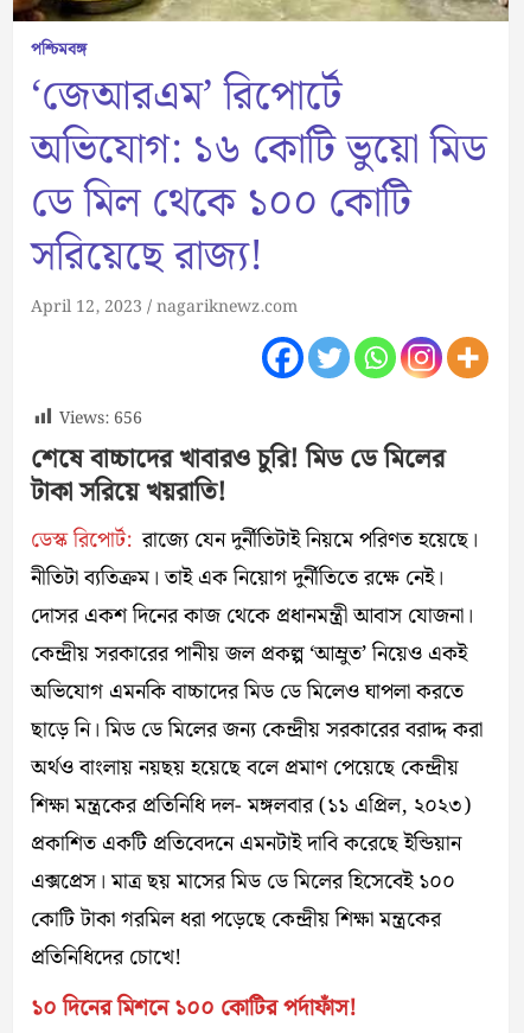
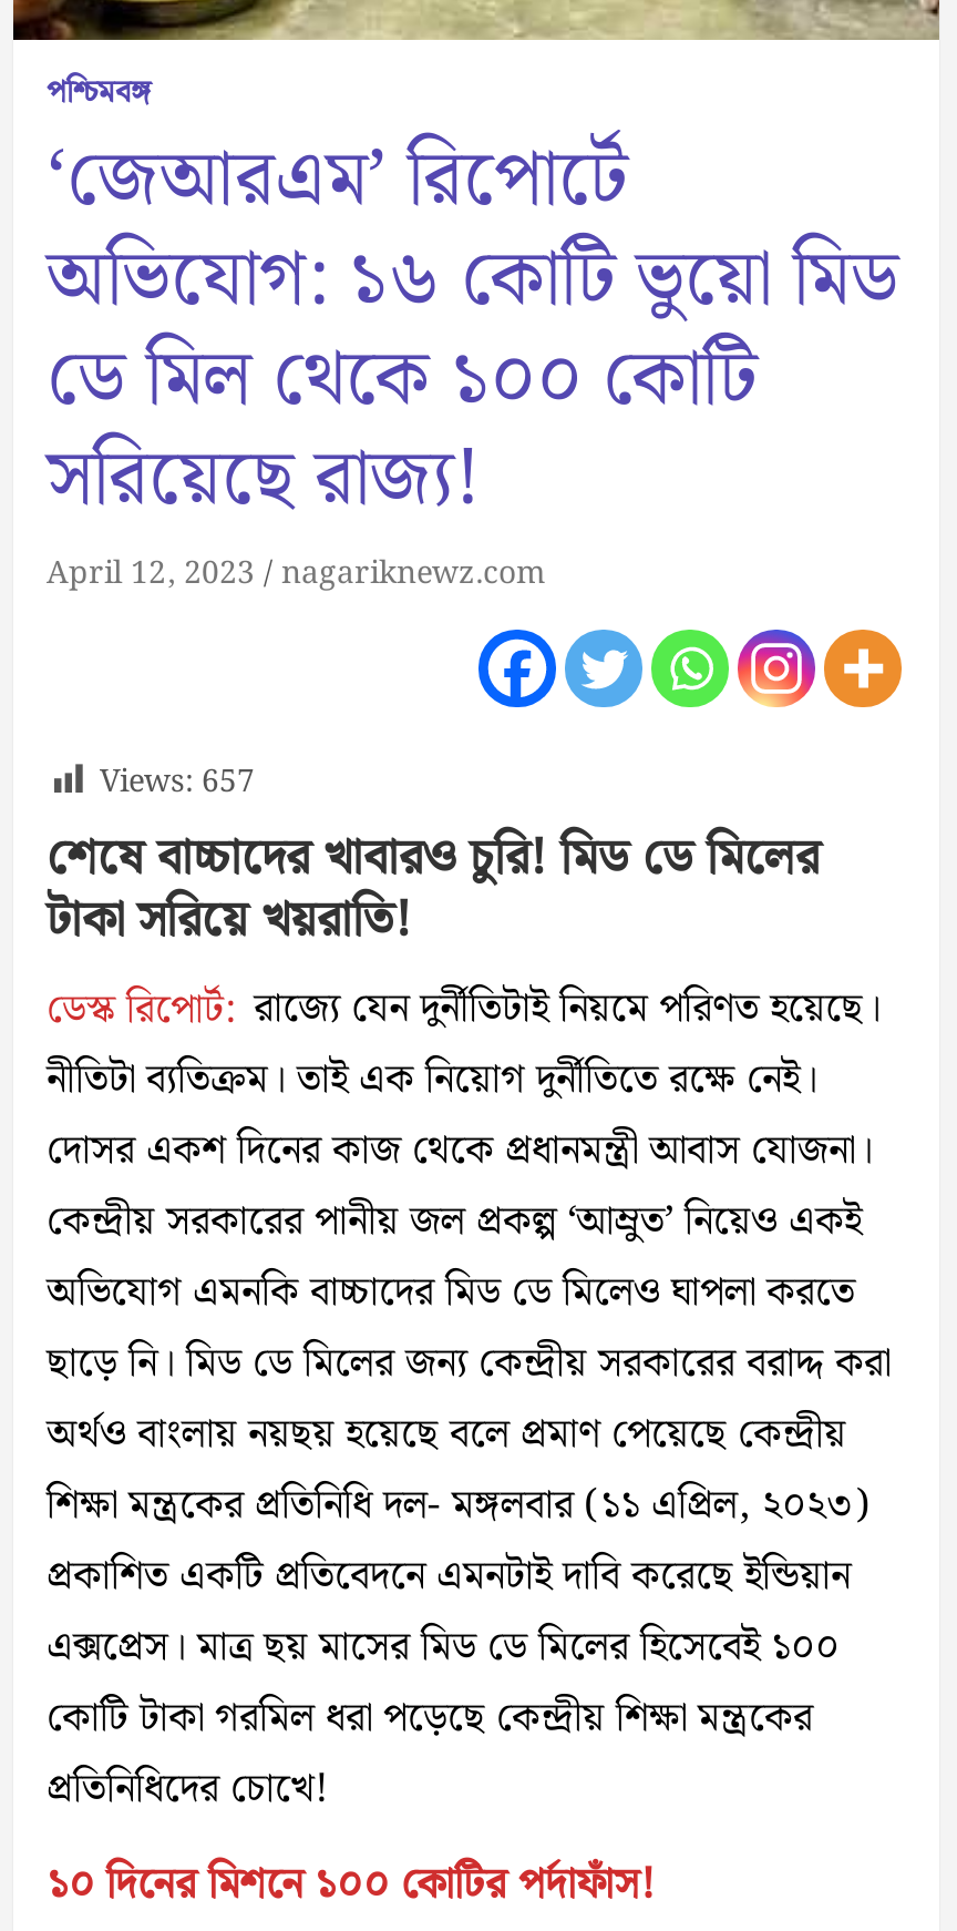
[59,406,142,432] Views: 656 -> [100,758,255,807] Views: 657

